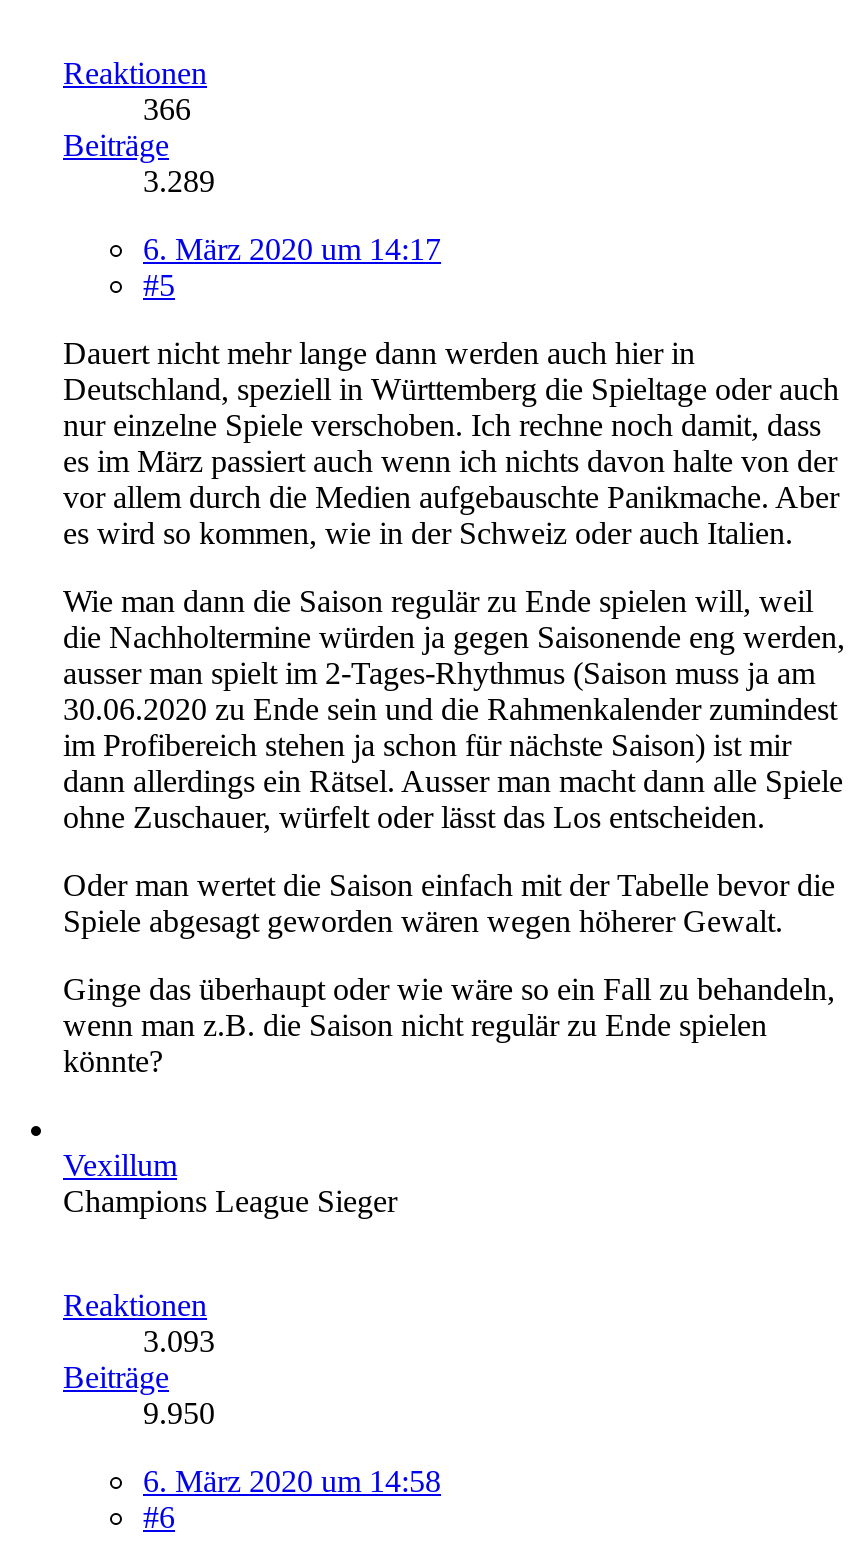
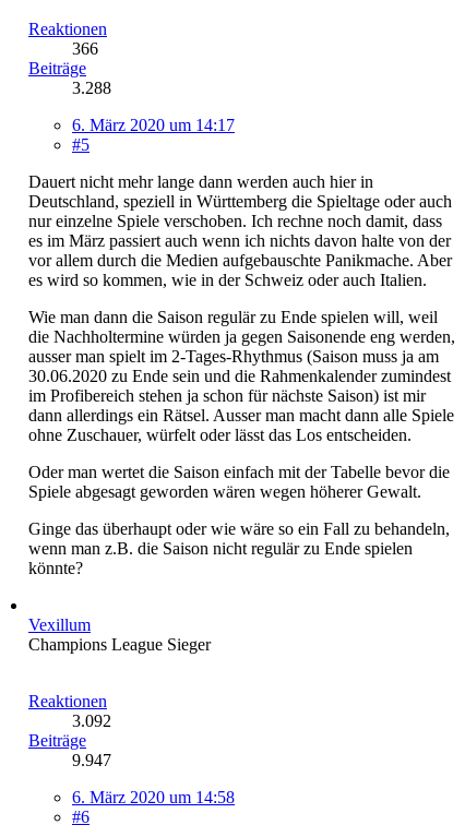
[143,164,215,198] 3.289 -> [72,78,111,97] 3.288
[143,1324,215,1358] 3.093 -> [72,711,111,730] 3.092
[143,1396,215,1430] 9.950 -> [72,751,111,769] 9.947

